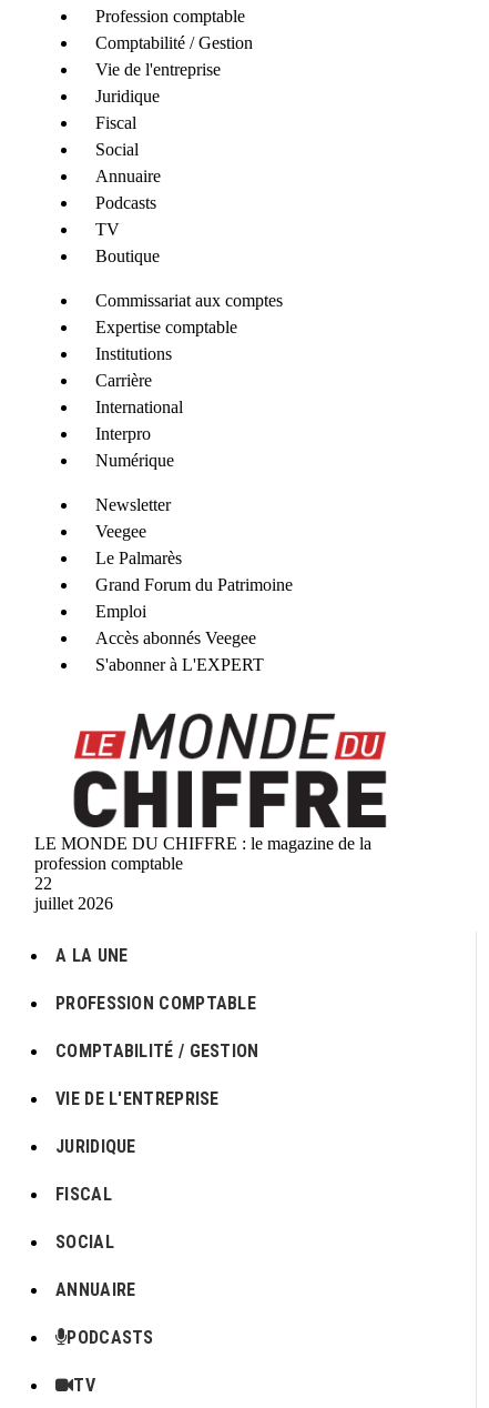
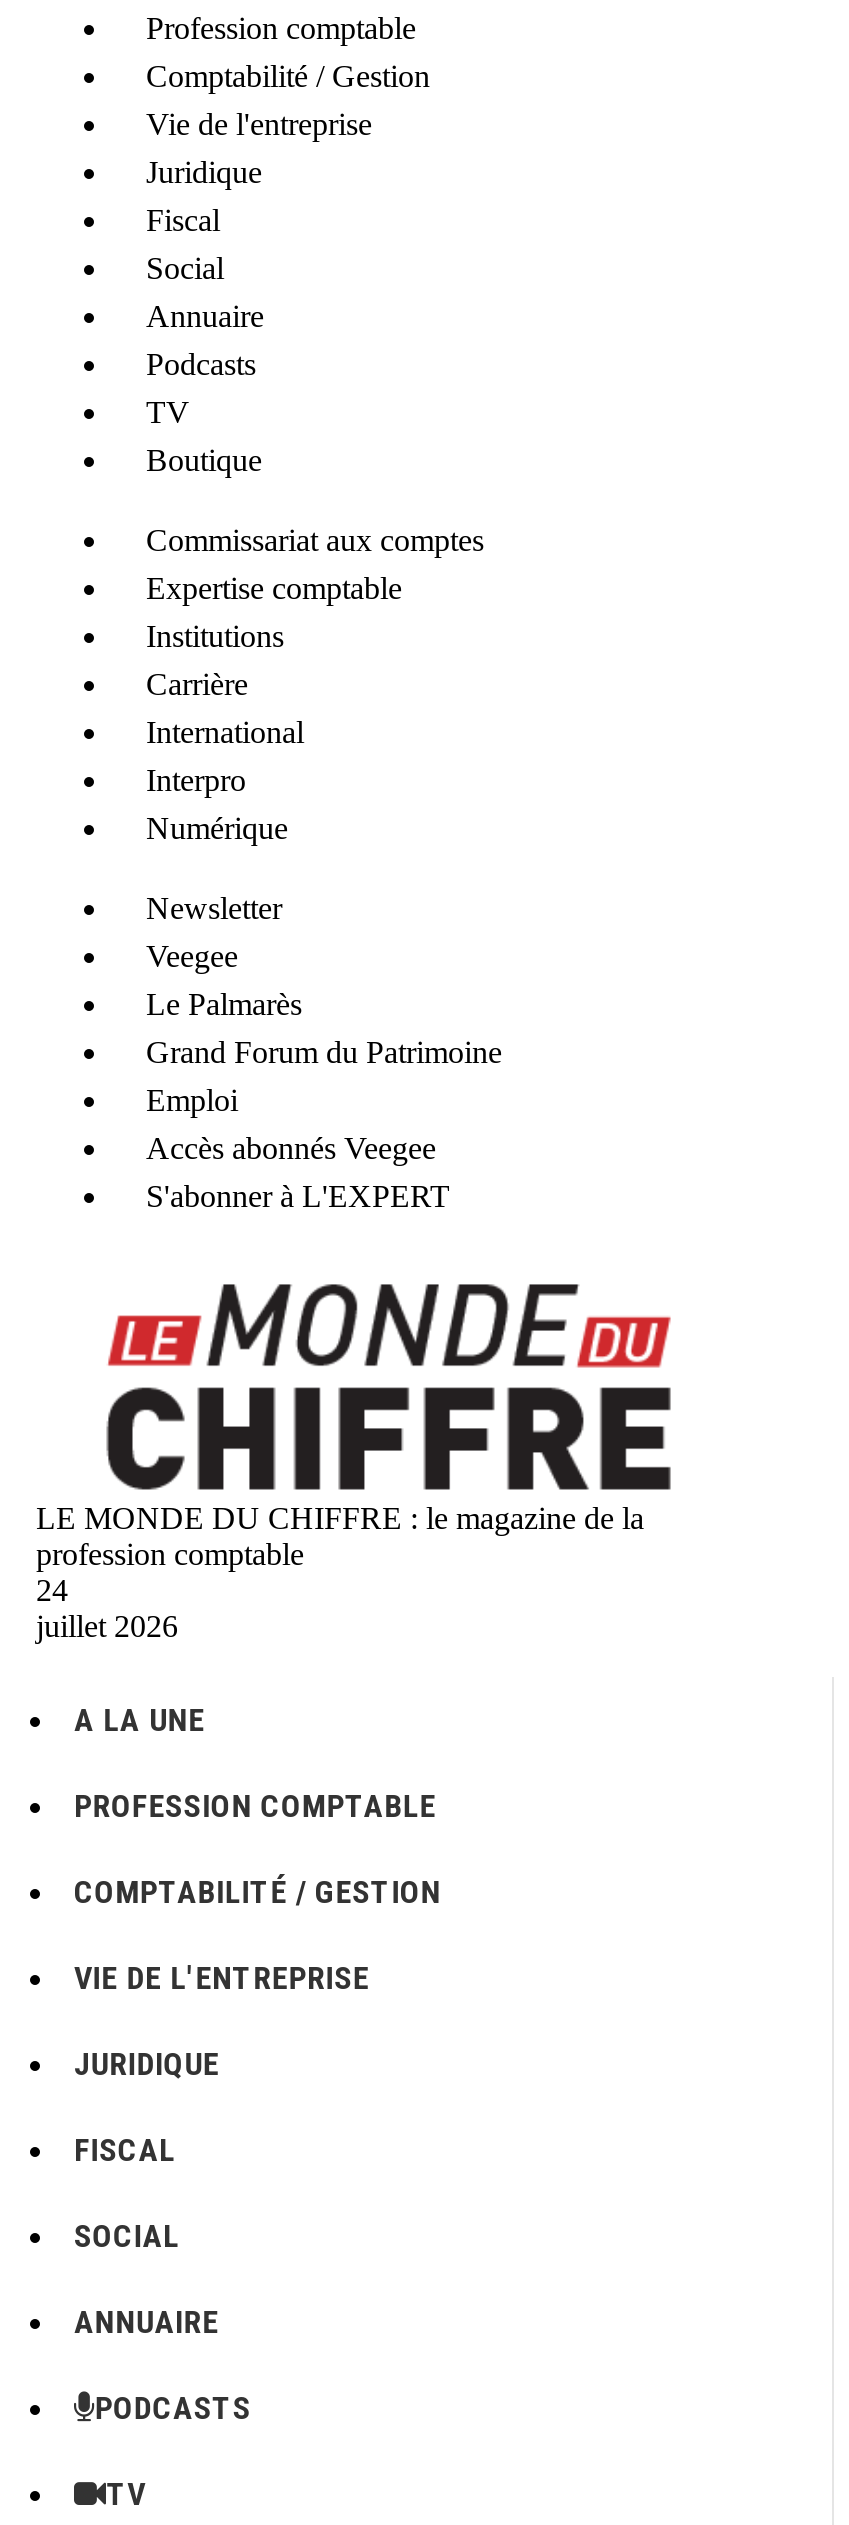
[34,874,52,893] 22 -> [36,1574,68,1608] 24

